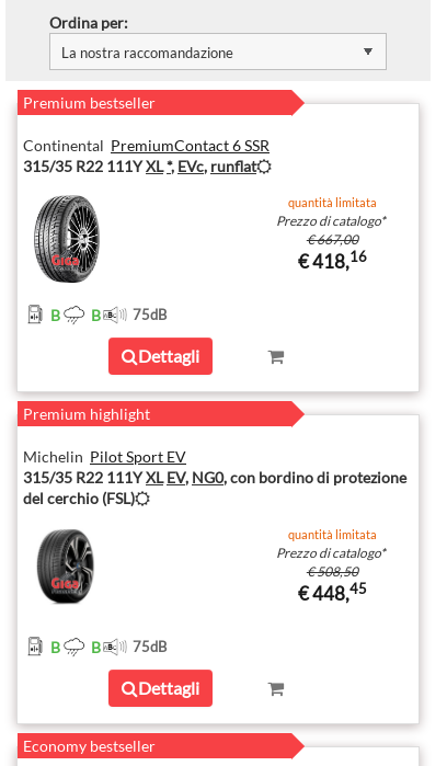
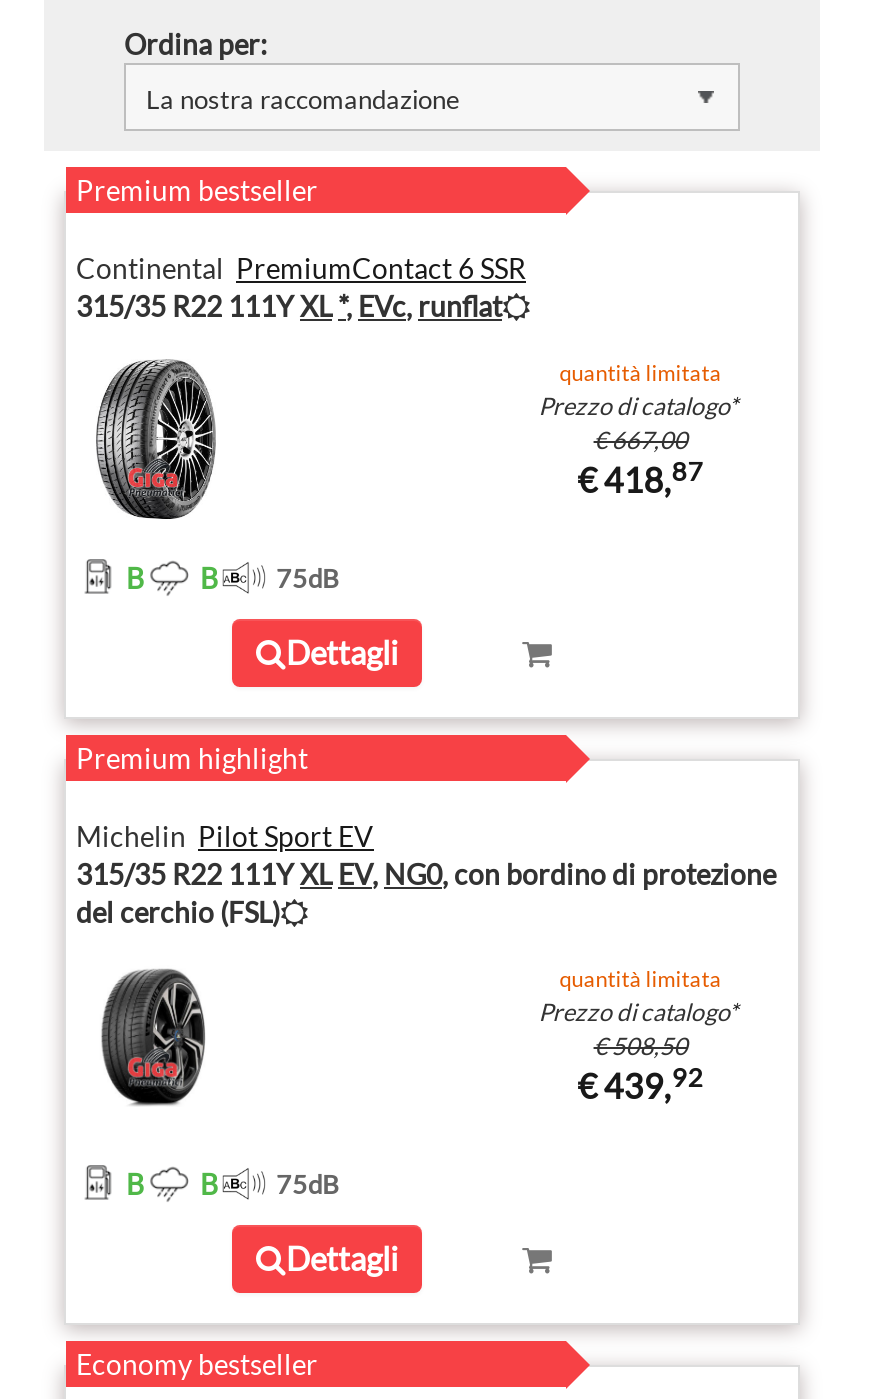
[298,247,367,273] € 418,16 -> [578,454,704,501] € 418,87
[298,579,367,605] € 448,45 -> [578,1060,704,1107] € 439,92

